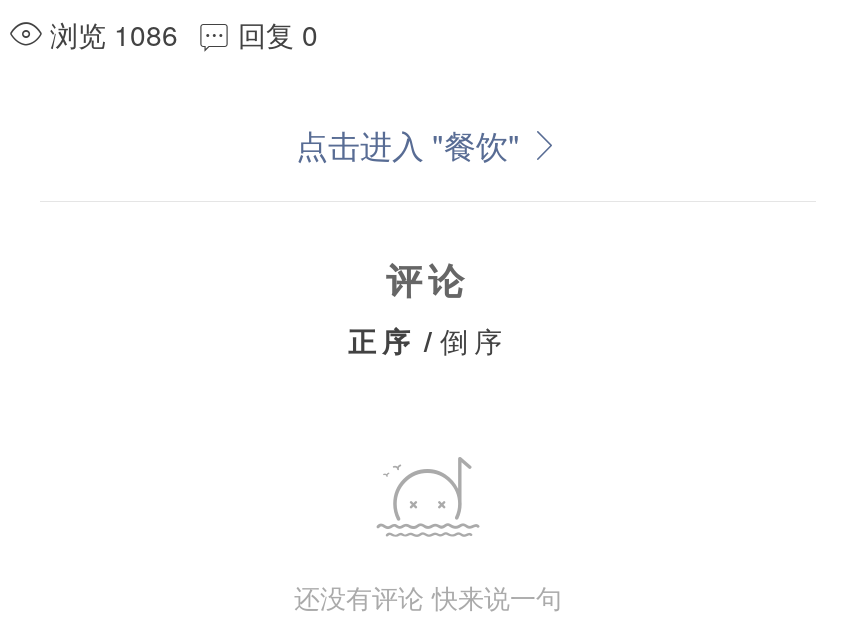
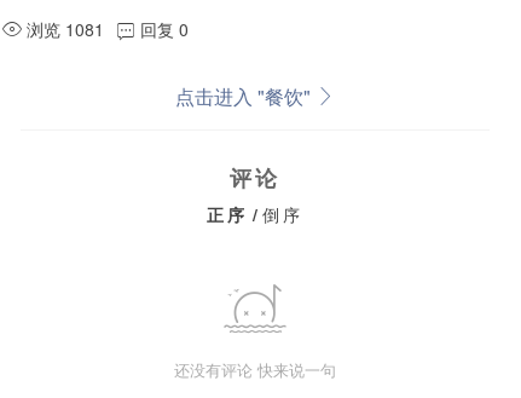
[42,13,318,53] 浏览 1086 回复 0 -> [22,17,189,41] 浏览 1081 回复 0

